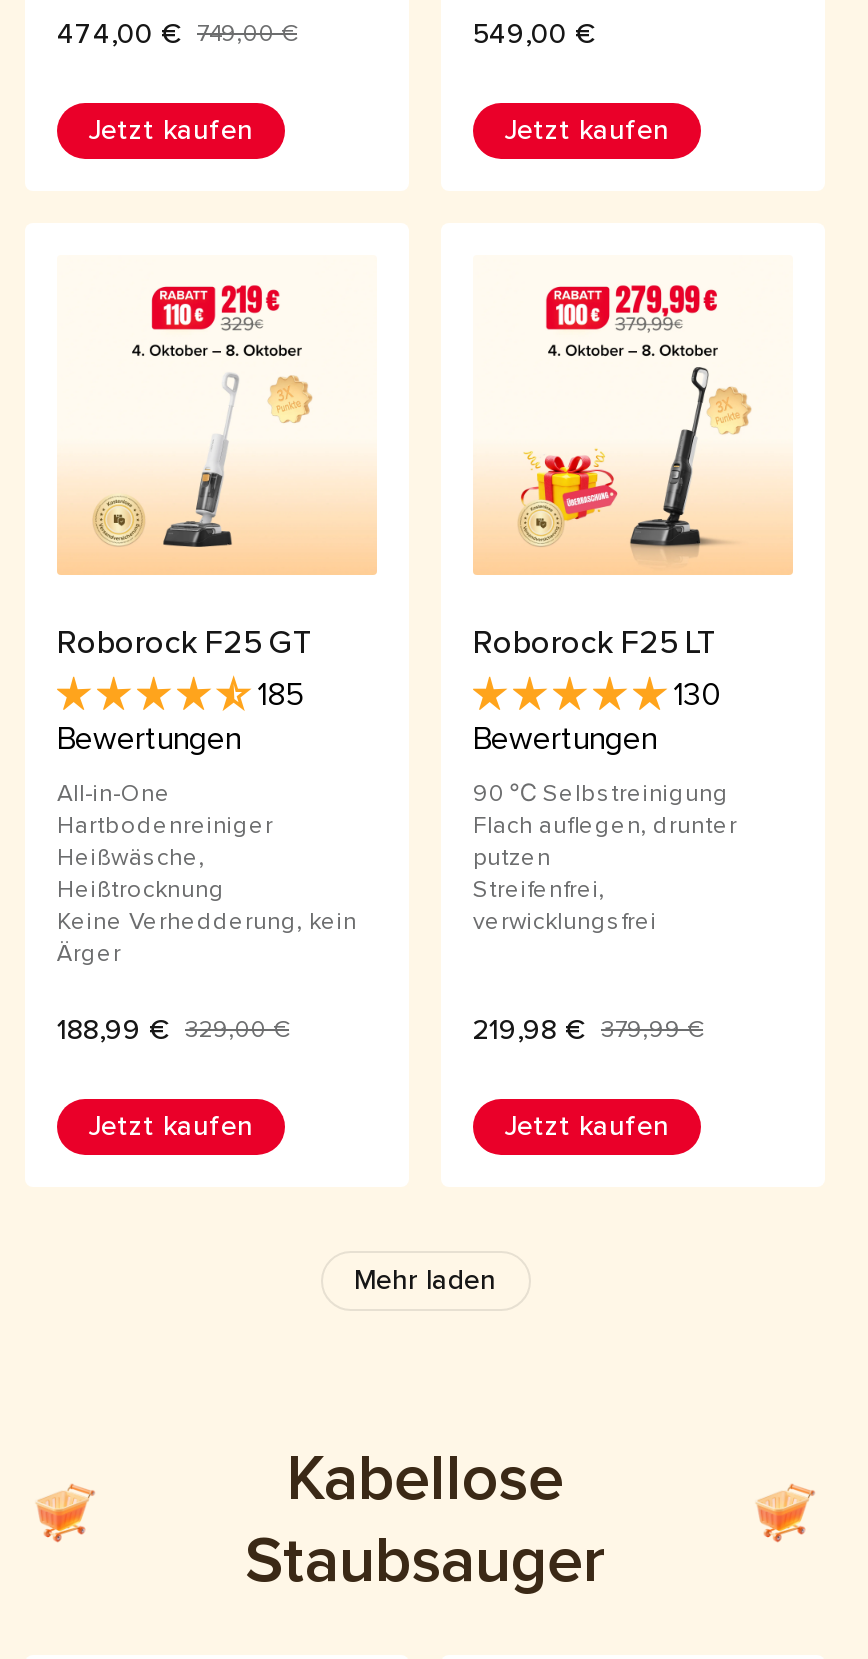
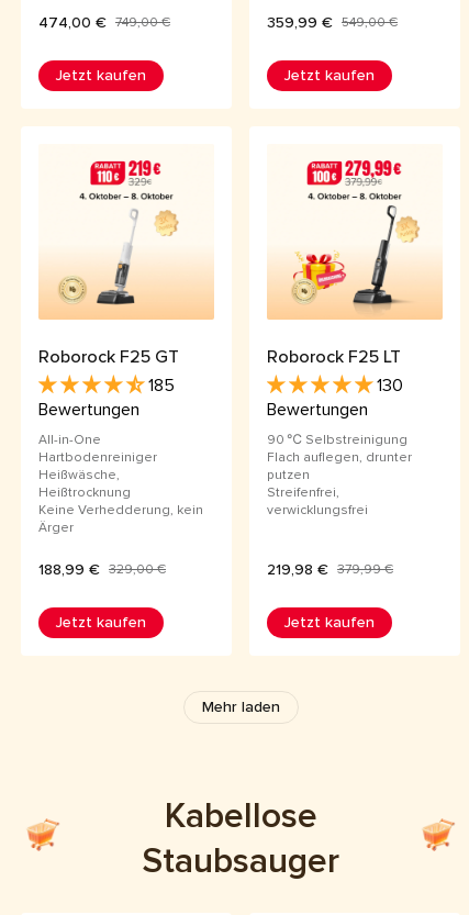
[473,12,595,54] 549,00 € -> [267,11,398,34] 359,99 € 549,00 €

